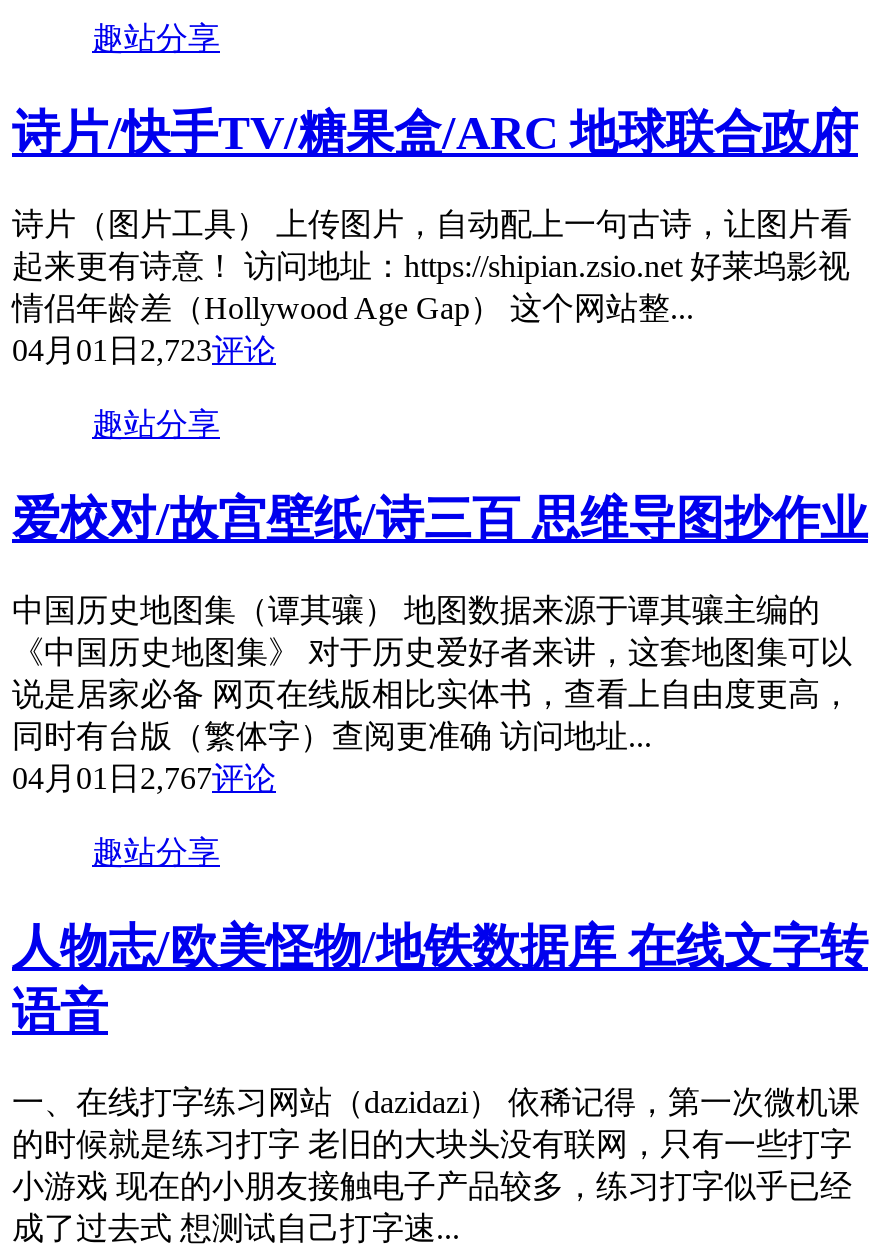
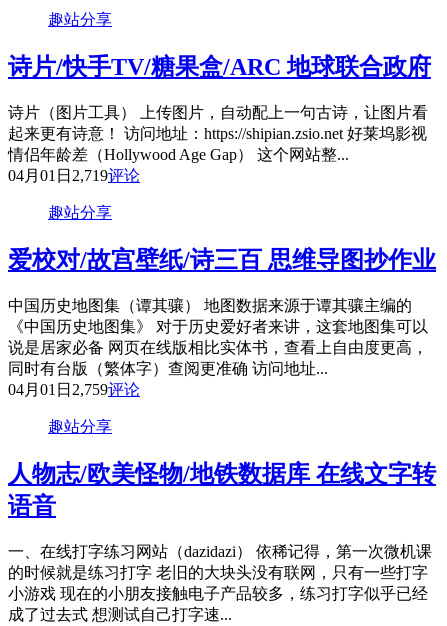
[12,333,276,367] 04月01日2,723评论 -> [8,167,140,184] 04月01日2,719评论
[12,761,276,795] 04月01日2,767评论 -> [8,381,140,398] 04月01日2,759评论

